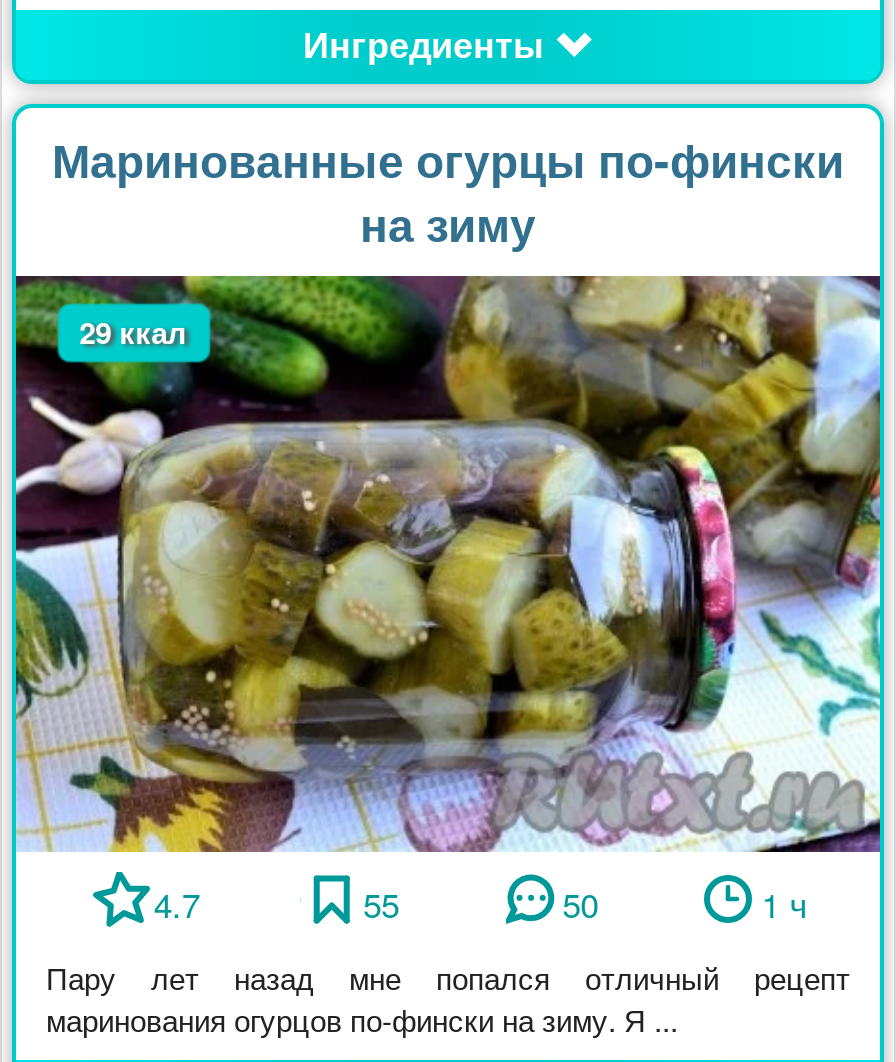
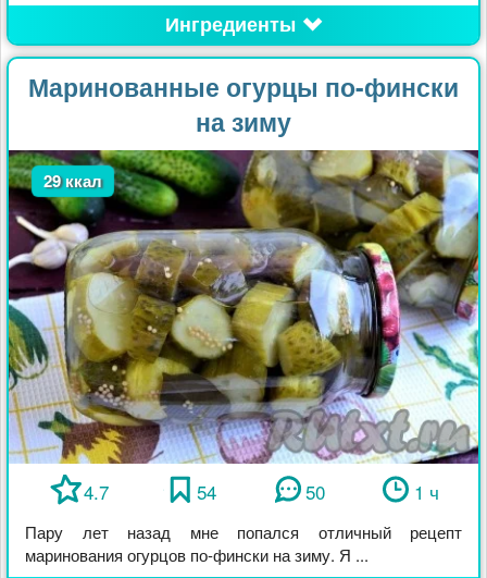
[363,878,399,928] 55 -> [197,478,217,505] 54

